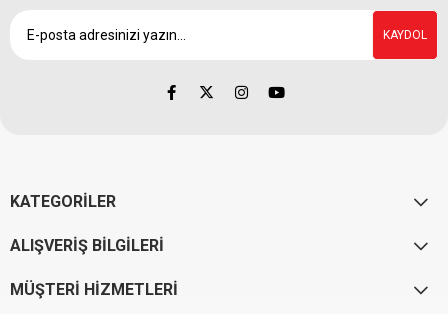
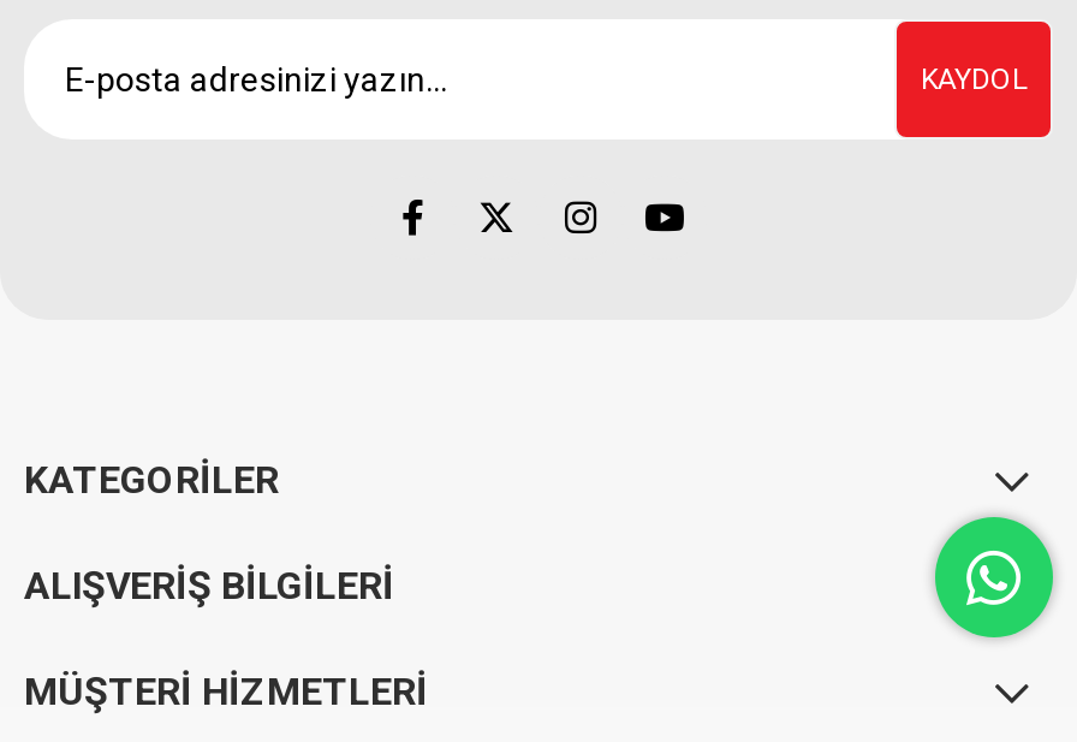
none -> [930,512,1058,642] [image]

